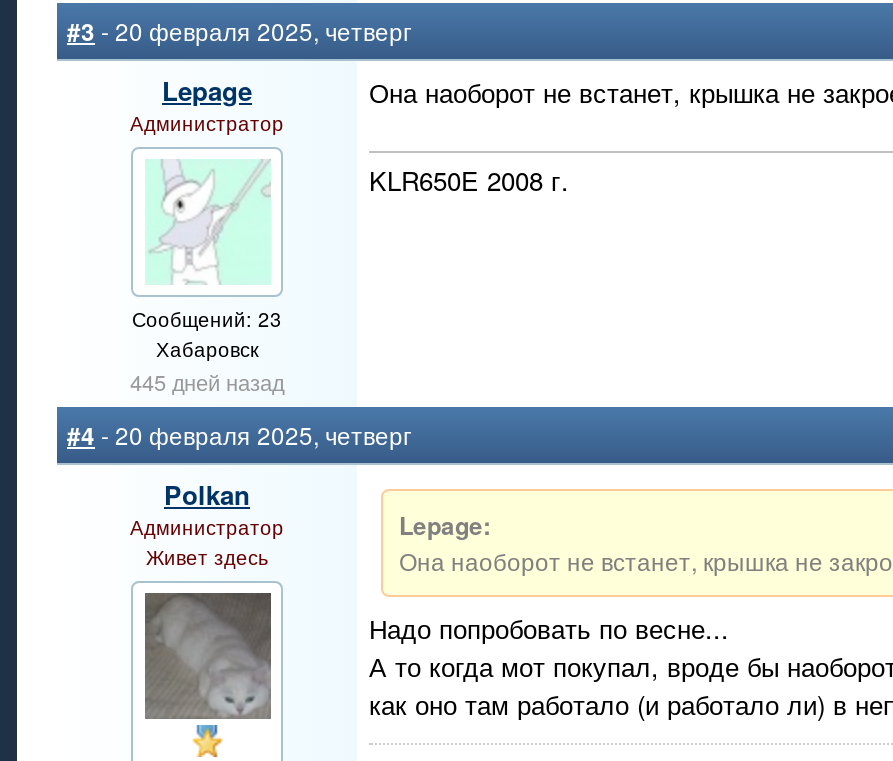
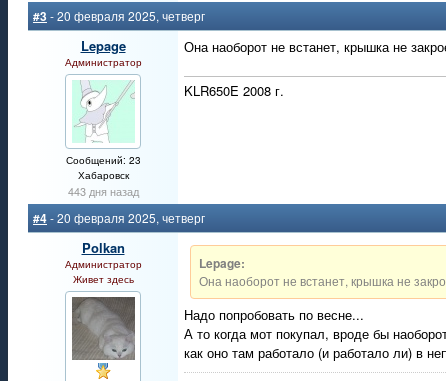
[130,365,284,397] 445 дней назад -> [67,183,138,199] 443 дня назад

